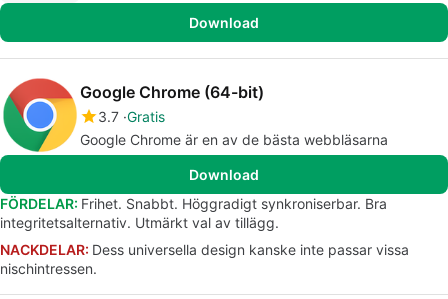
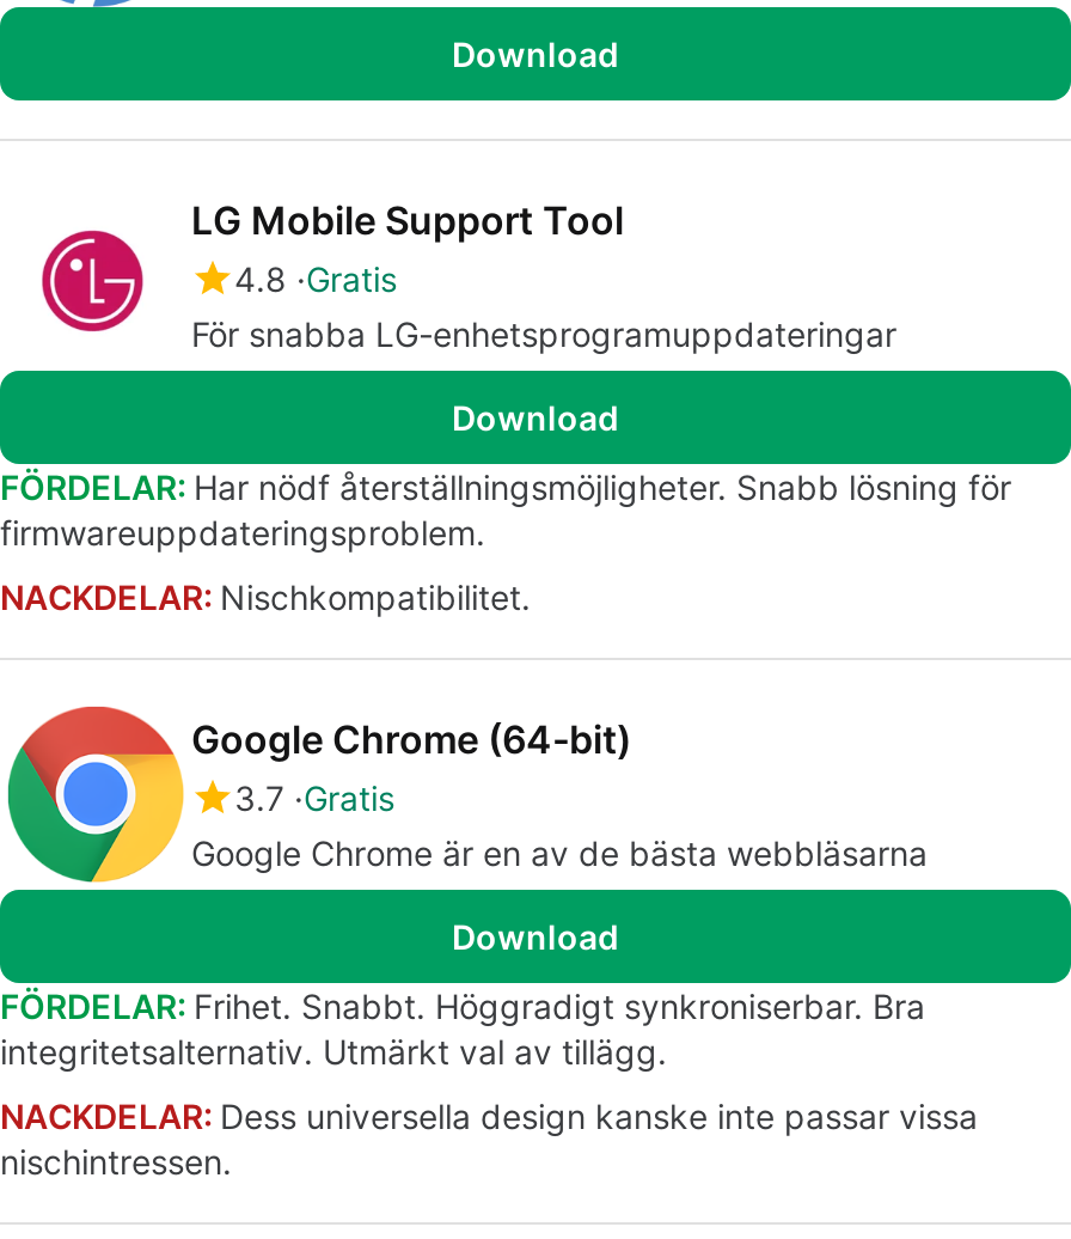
none -> [0,196,1011,617] [image] | LG Mobile Support Tool | 4.8 Gratis | För snabba LG-enhetsprogramuppdateringar | Download | FÖRDELAR: Har nödf återställningsmöjligheter. Snabb lösning för | firmwareuppdateringsproblem. | NACKDELAR: Nischkompatibilitet.

